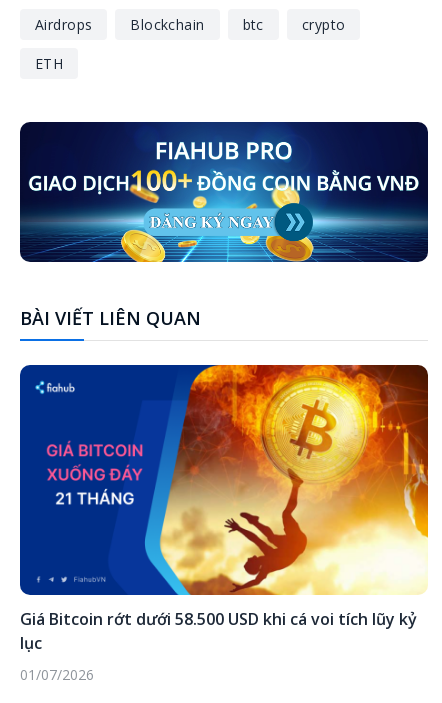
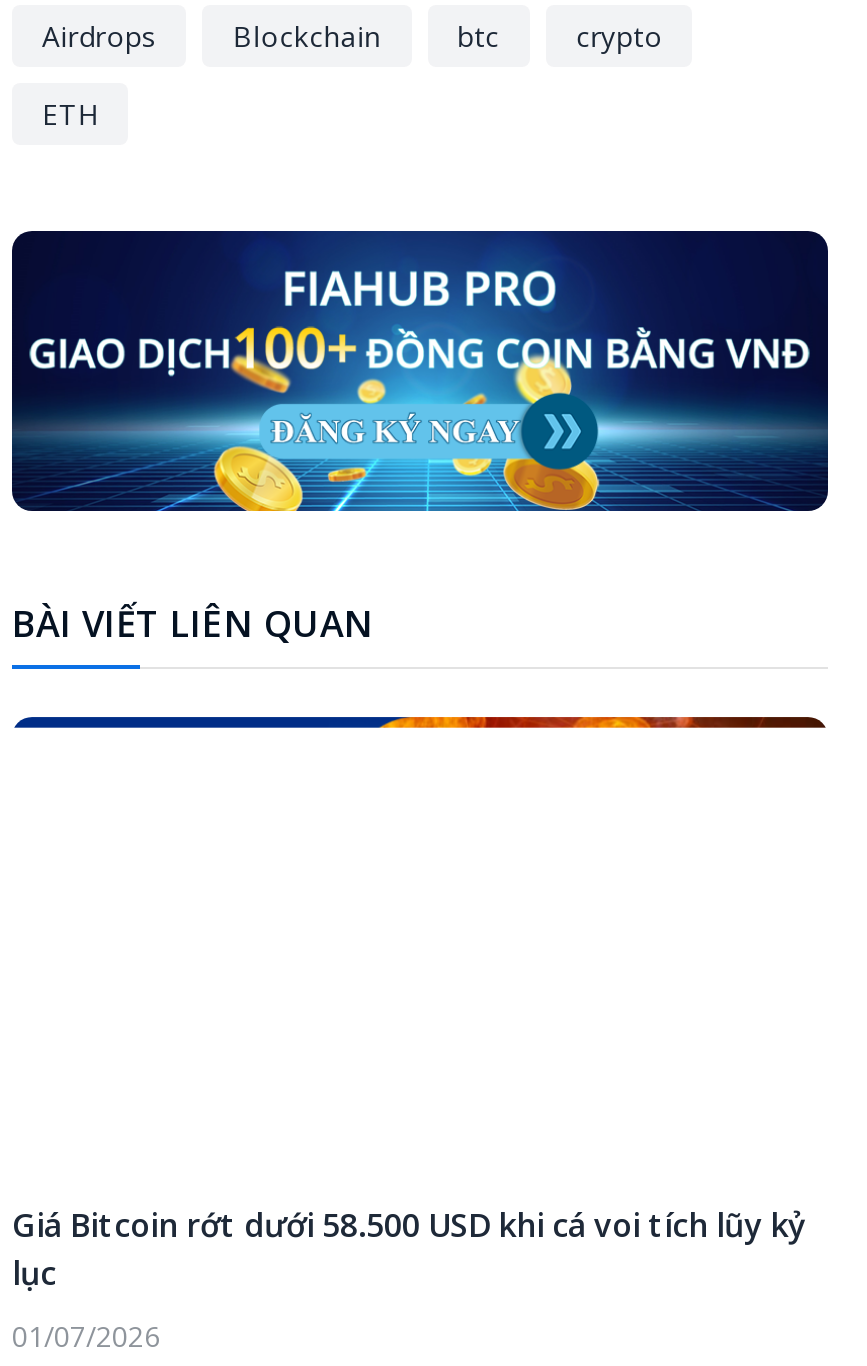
[19,369,429,596] [image] -> none

